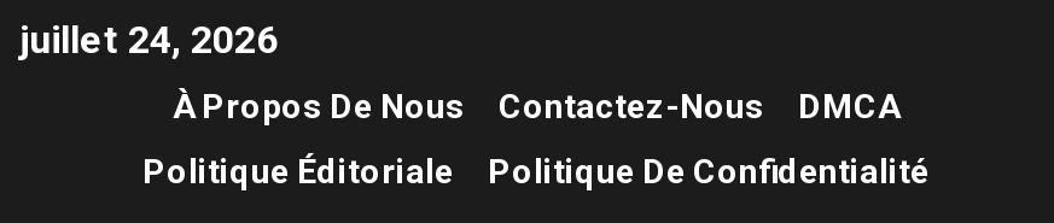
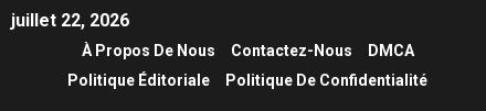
[19,18,278,63] juillet 24, 2026 -> [11,10,129,31] juillet 22, 2026

